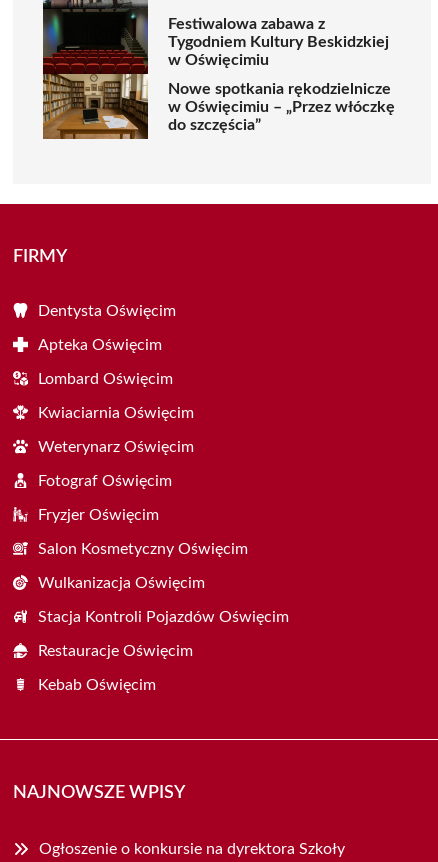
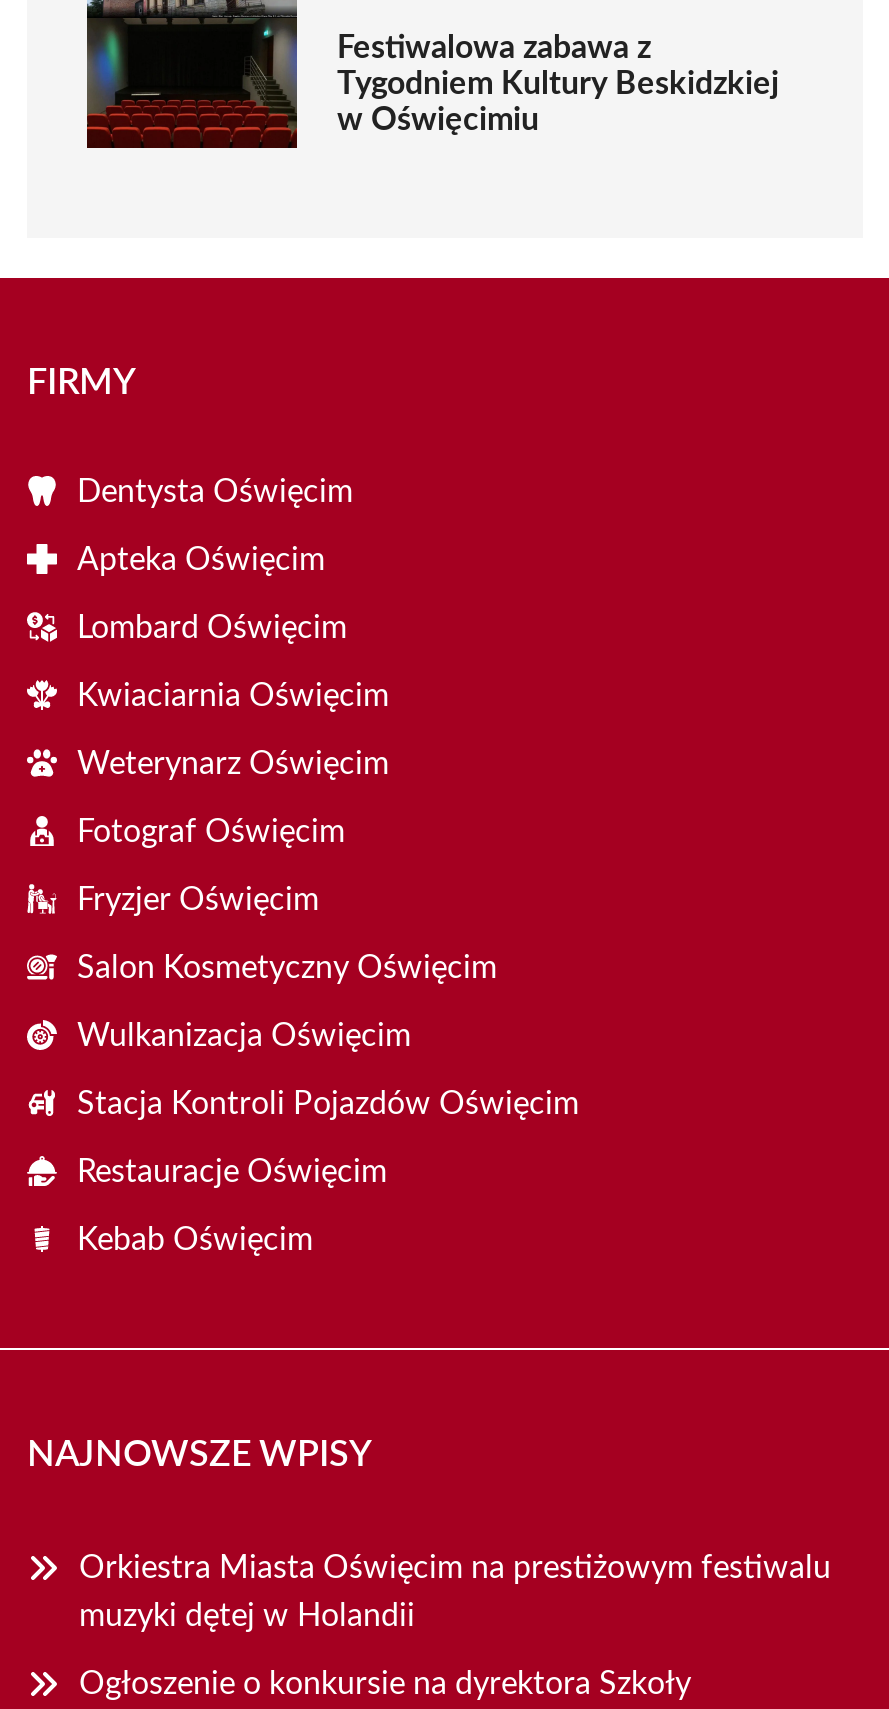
[43,73,395,140] [image] | Nowe spotkania rękodzielnicze | w Oświęcimiu – „Przez włóczkę | do szczęścia” -> none
moved [13,248,289,802] -> [27,366,579,1474]: FIRMY | Dentysta Oświęcim | Apteka Oświęcim | ... | Kebab Oświęcim | NAJNOWSZE WPISY
none -> [79,1552,831,1632] Orkiestra Miasta Oświęcim na prestiżowym festiwalu | muzyki dętej w Holandii

